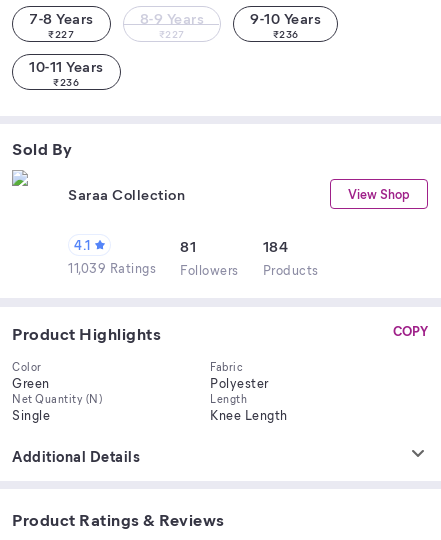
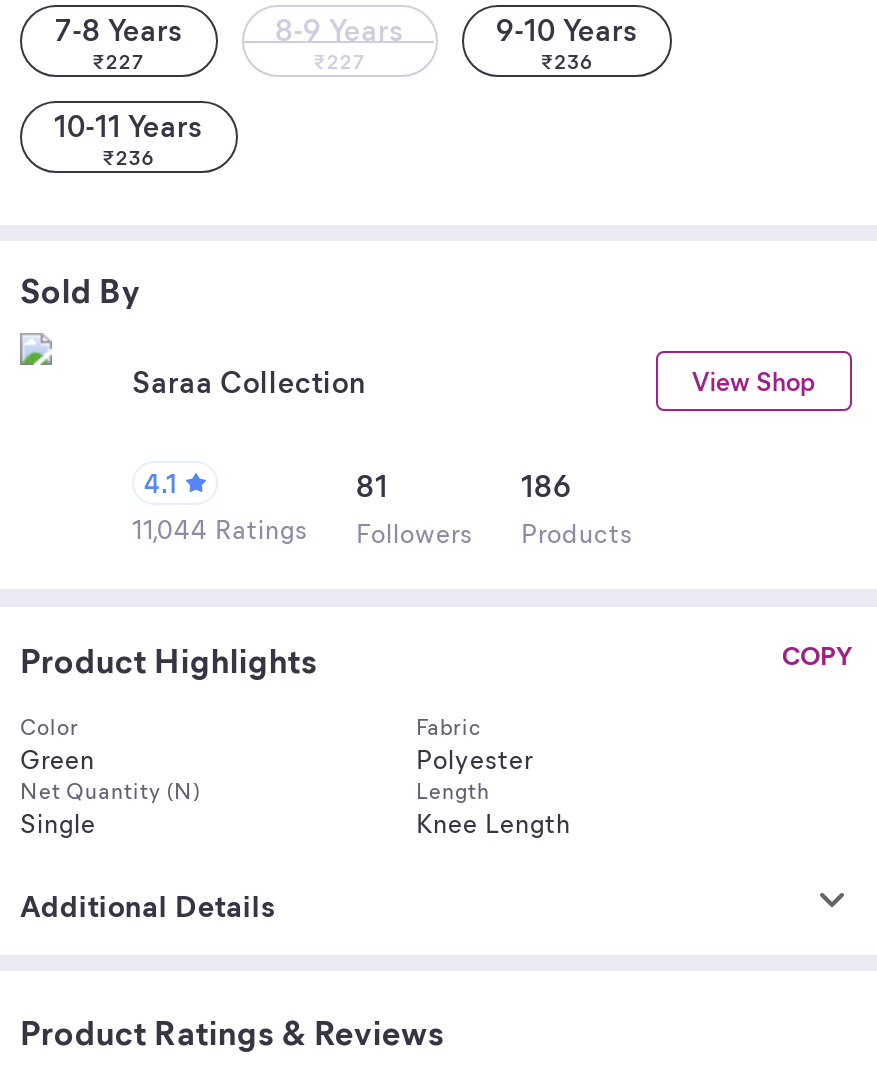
[262,236,288,256] 184 -> [521,465,572,505] 186
[68,259,318,278] 11,039 Ratings Followers Products -> [132,511,633,549] 11,044 Ratings Followers Products

